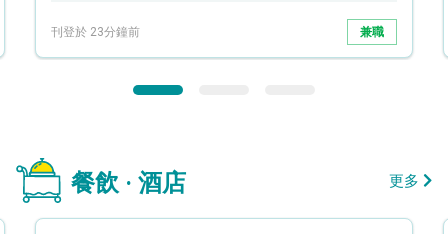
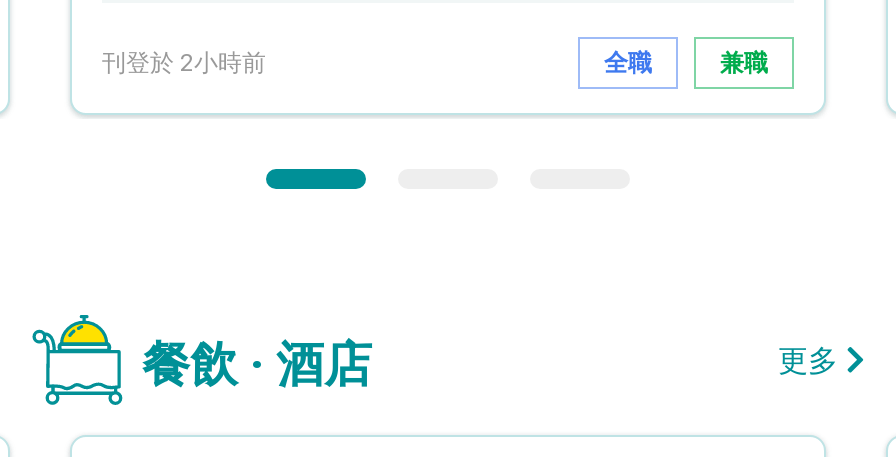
[51,24,140,38] 刊登於 23分鐘前 -> [102,48,652,76] 刊登於 2小時前 | 全職

